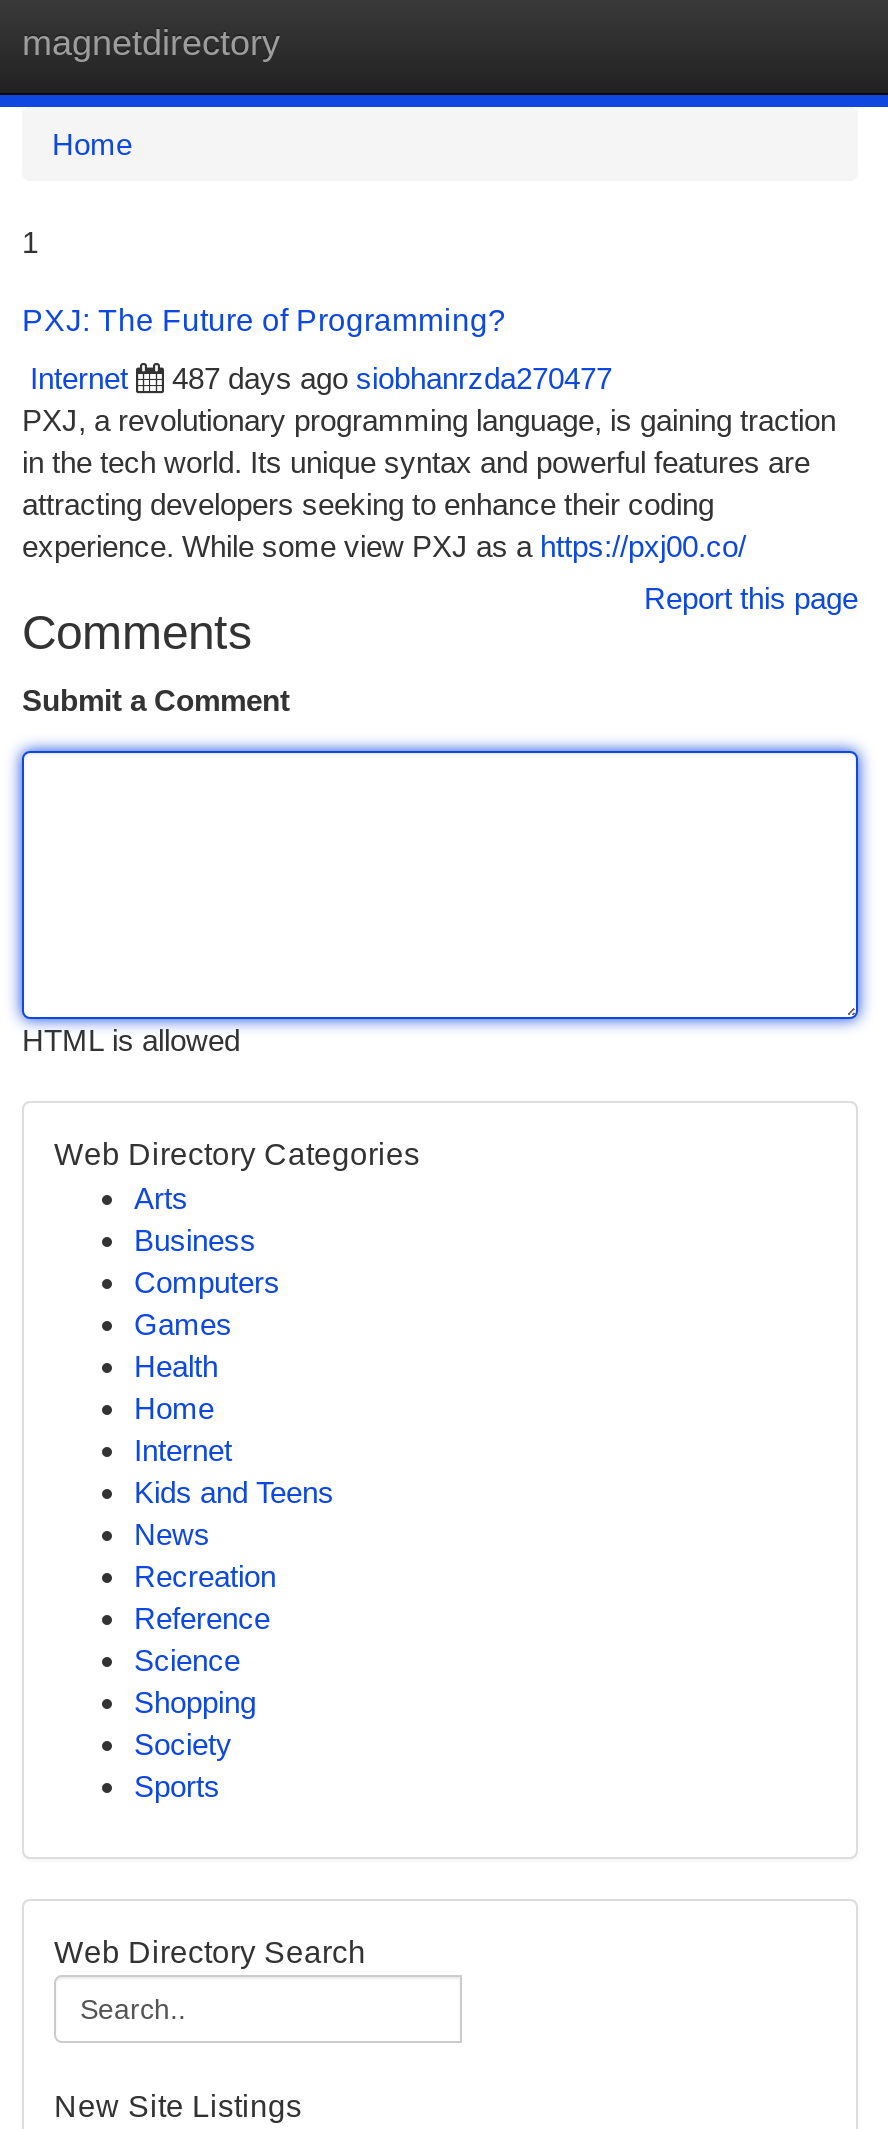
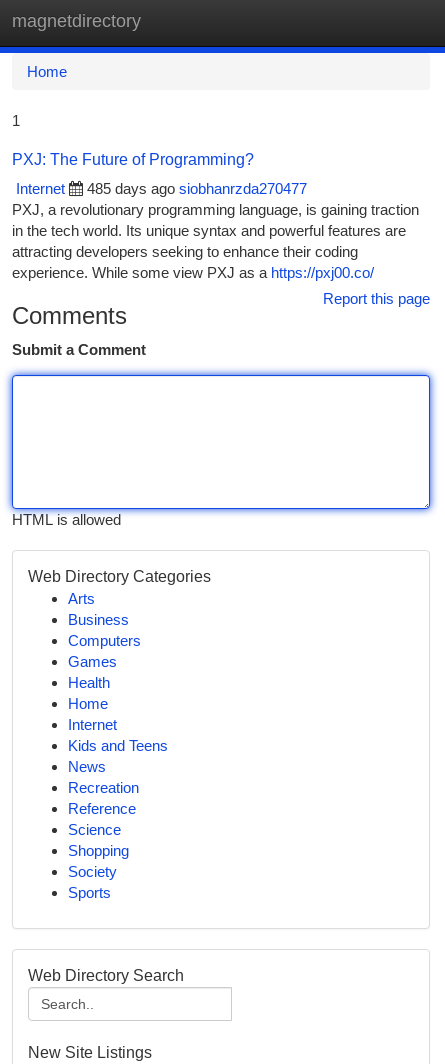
[172,361,612,395] 487 days ago siobhanrzda270477 -> [87,180,307,197] 485 days ago siobhanrzda270477

